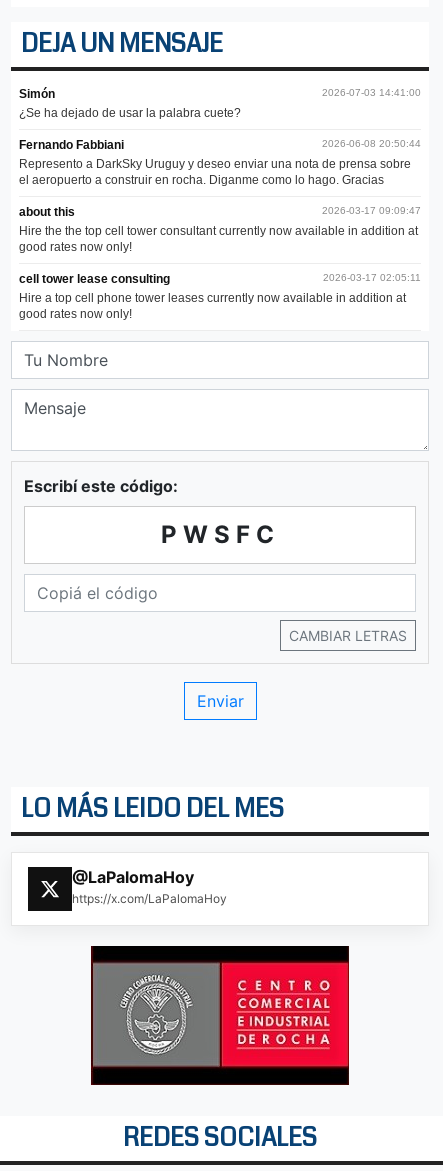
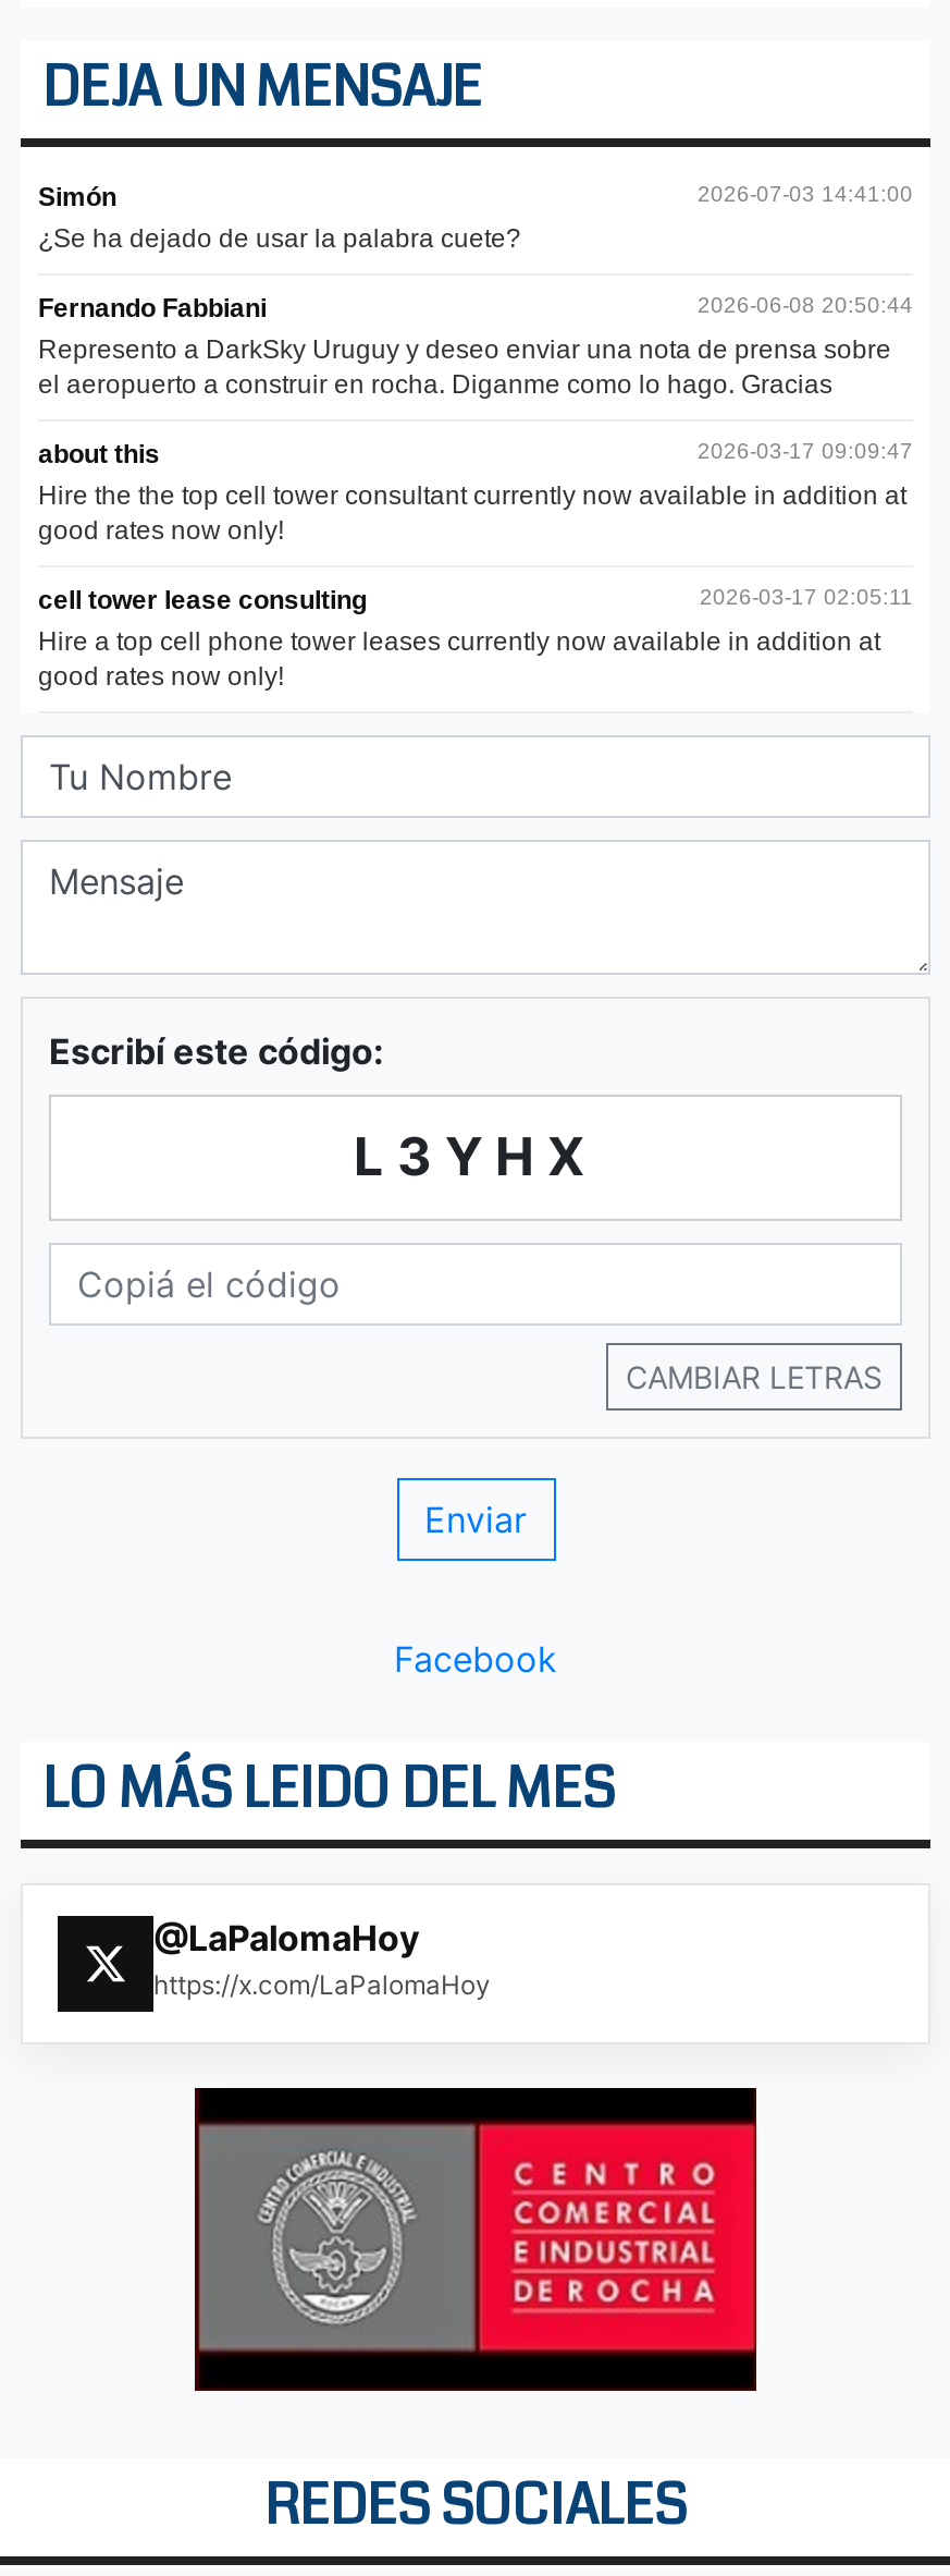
[160,520,279,549] PWSFC -> [354,1125,597,1188] L3YHX
none -> [394,1637,557,1680] Facebook

